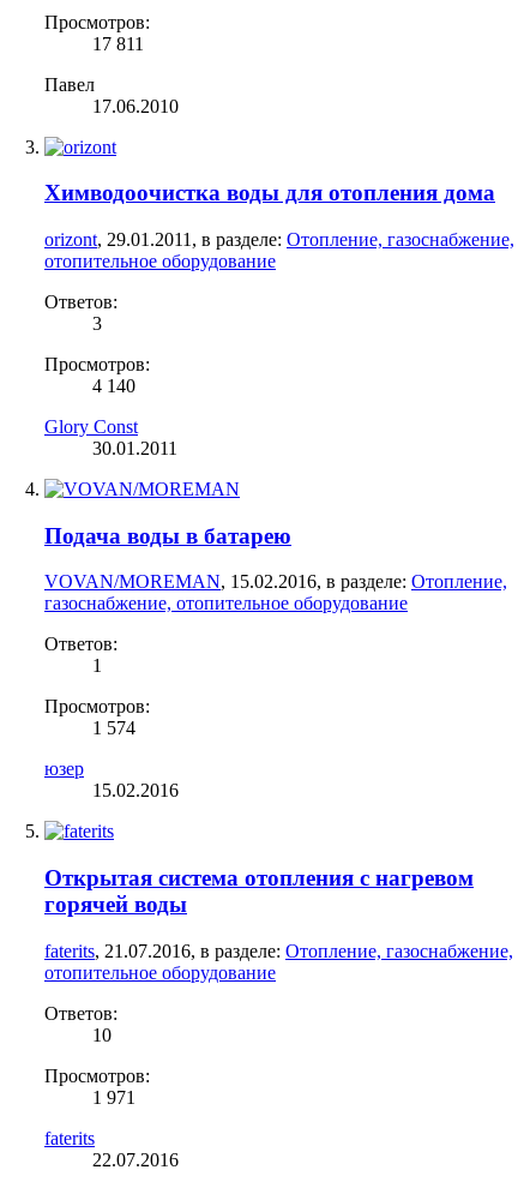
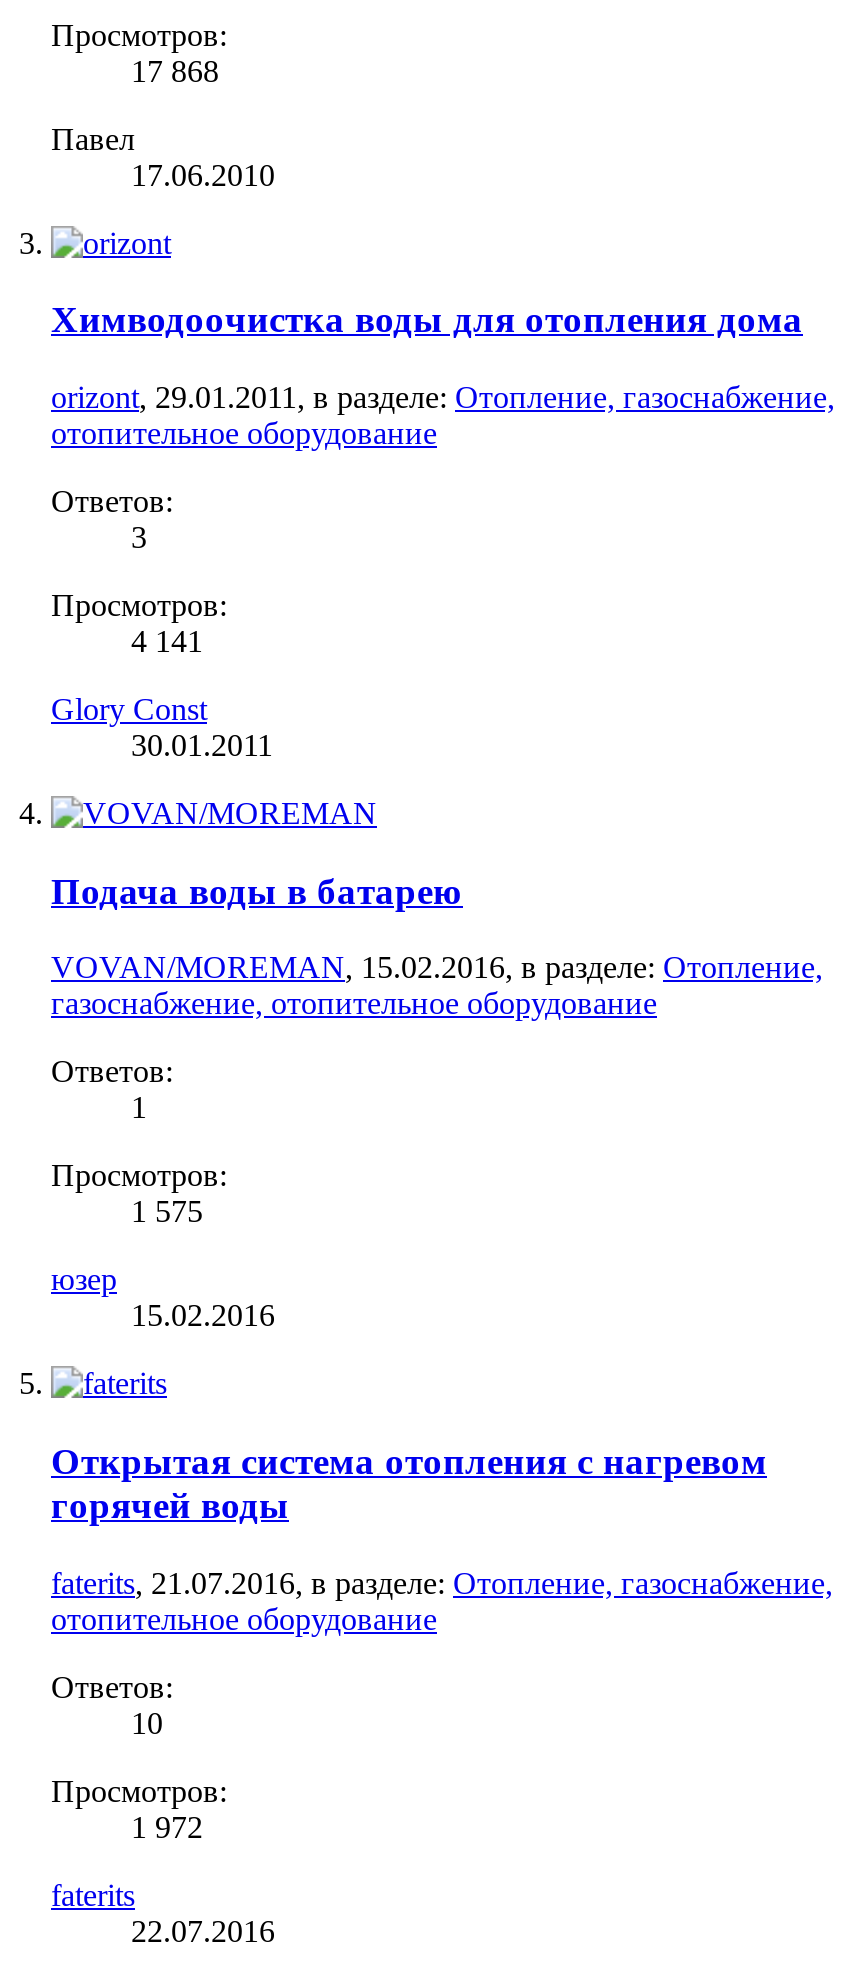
[92,33,144,53] 17 811 -> [131,53,219,87] 17 868
[92,376,135,396] 4 140 -> [131,624,203,658] 4 141
[92,718,135,738] 1 574 -> [131,1195,203,1229] 1 575
[92,1087,135,1107] 1 971 -> [131,1810,203,1844] 1 972

